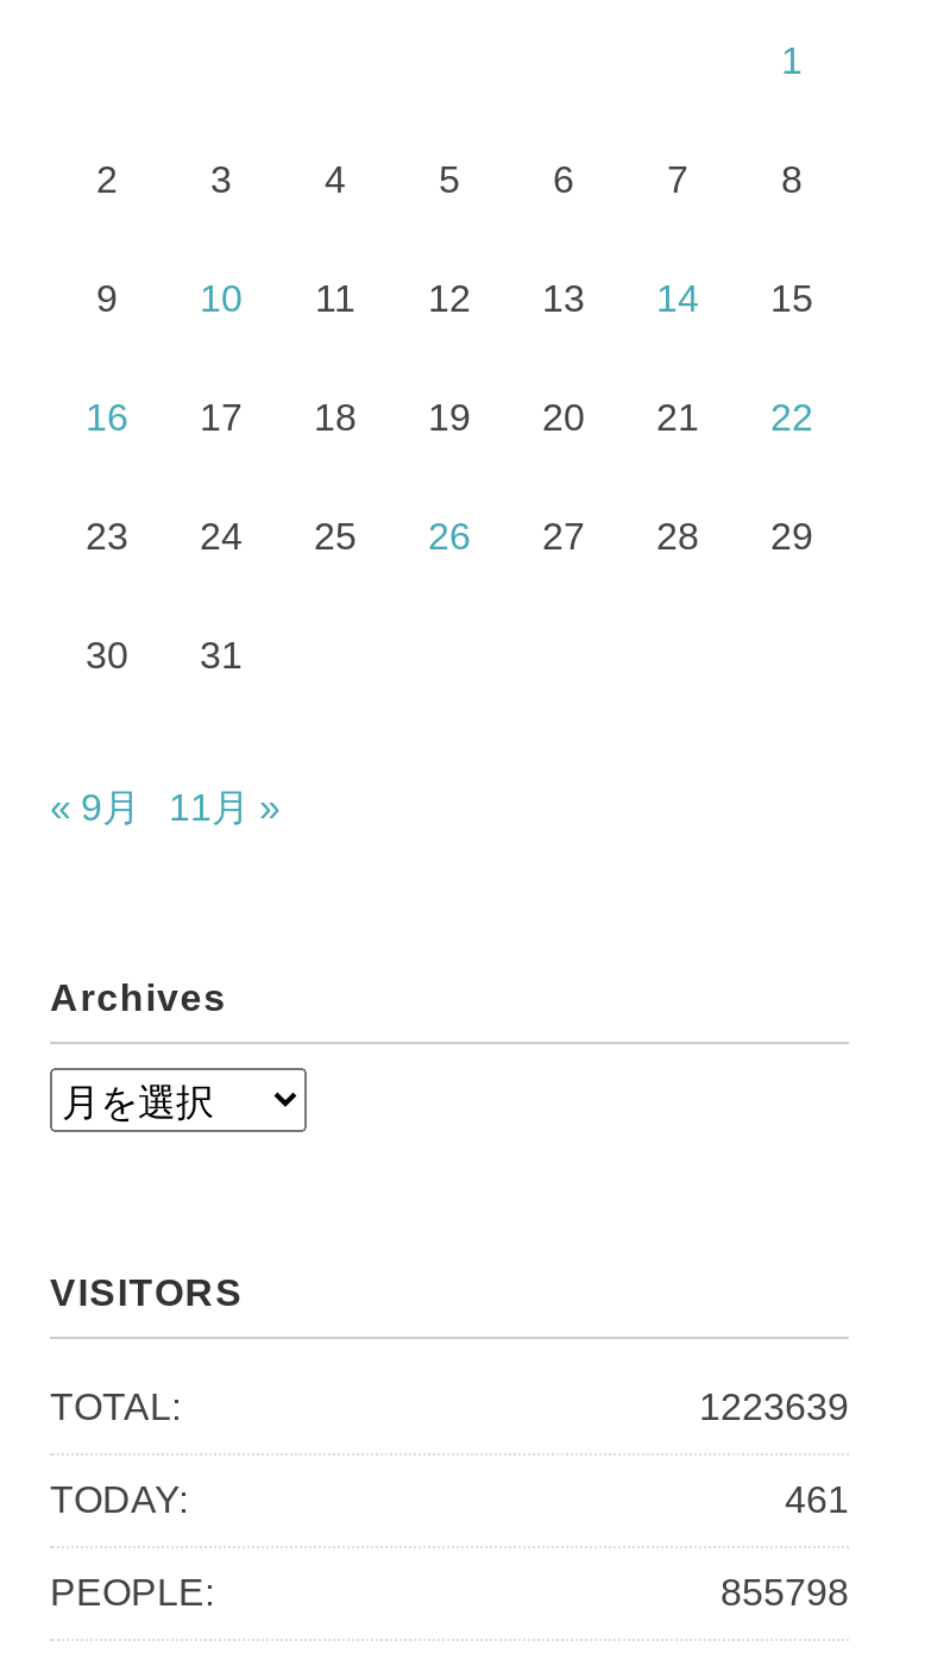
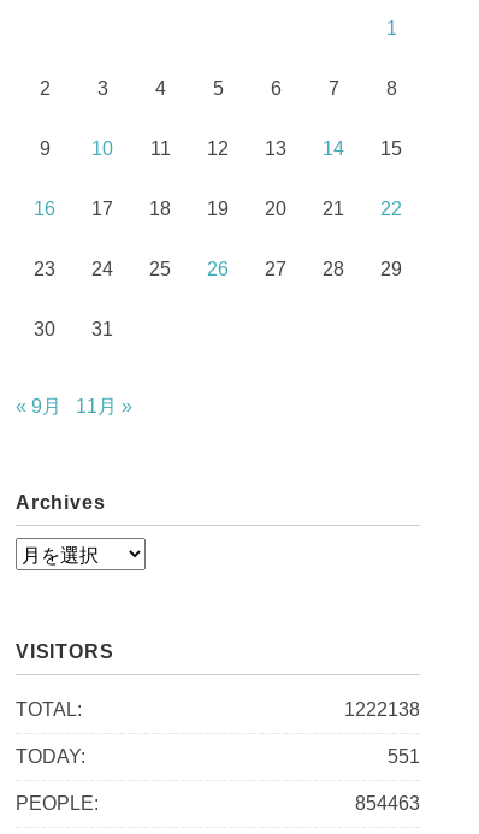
[699,1387,849,1428] 1223639 -> [344,699,420,720] 1222138
[785,1480,849,1520] 461 -> [388,746,420,767] 551
[721,1573,849,1613] 855798 -> [355,793,420,814] 854463

